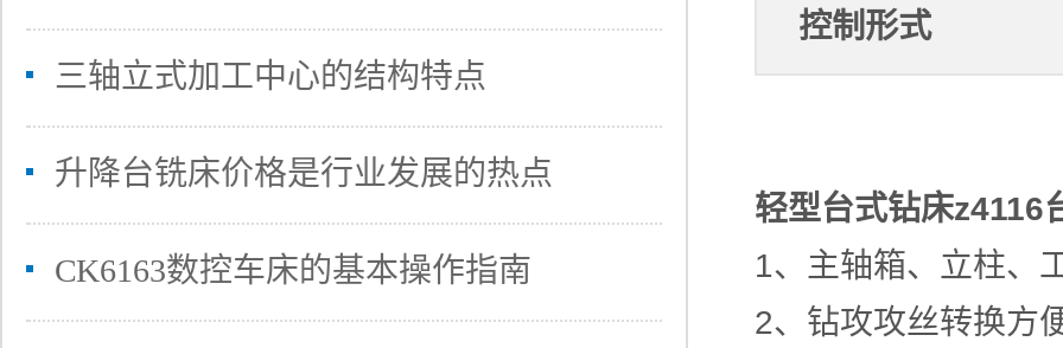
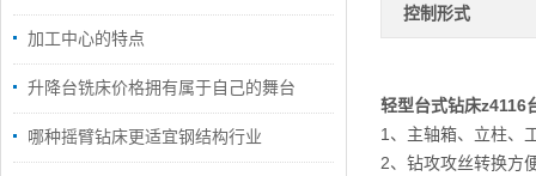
[55,59,486,95] 三轴立式加工中心的结构特点 -> [28,30,145,48] 加工中心的特点
[55,156,553,192] 升降台铣床价格是行业发展的热点 -> [28,79,296,97] 升降台铣床价格拥有属于自己的舞台
[55,253,531,289] CK6163数控车床的基本操作指南 -> [28,128,262,146] 哪种摇臂钻床更适宜钢结构行业

